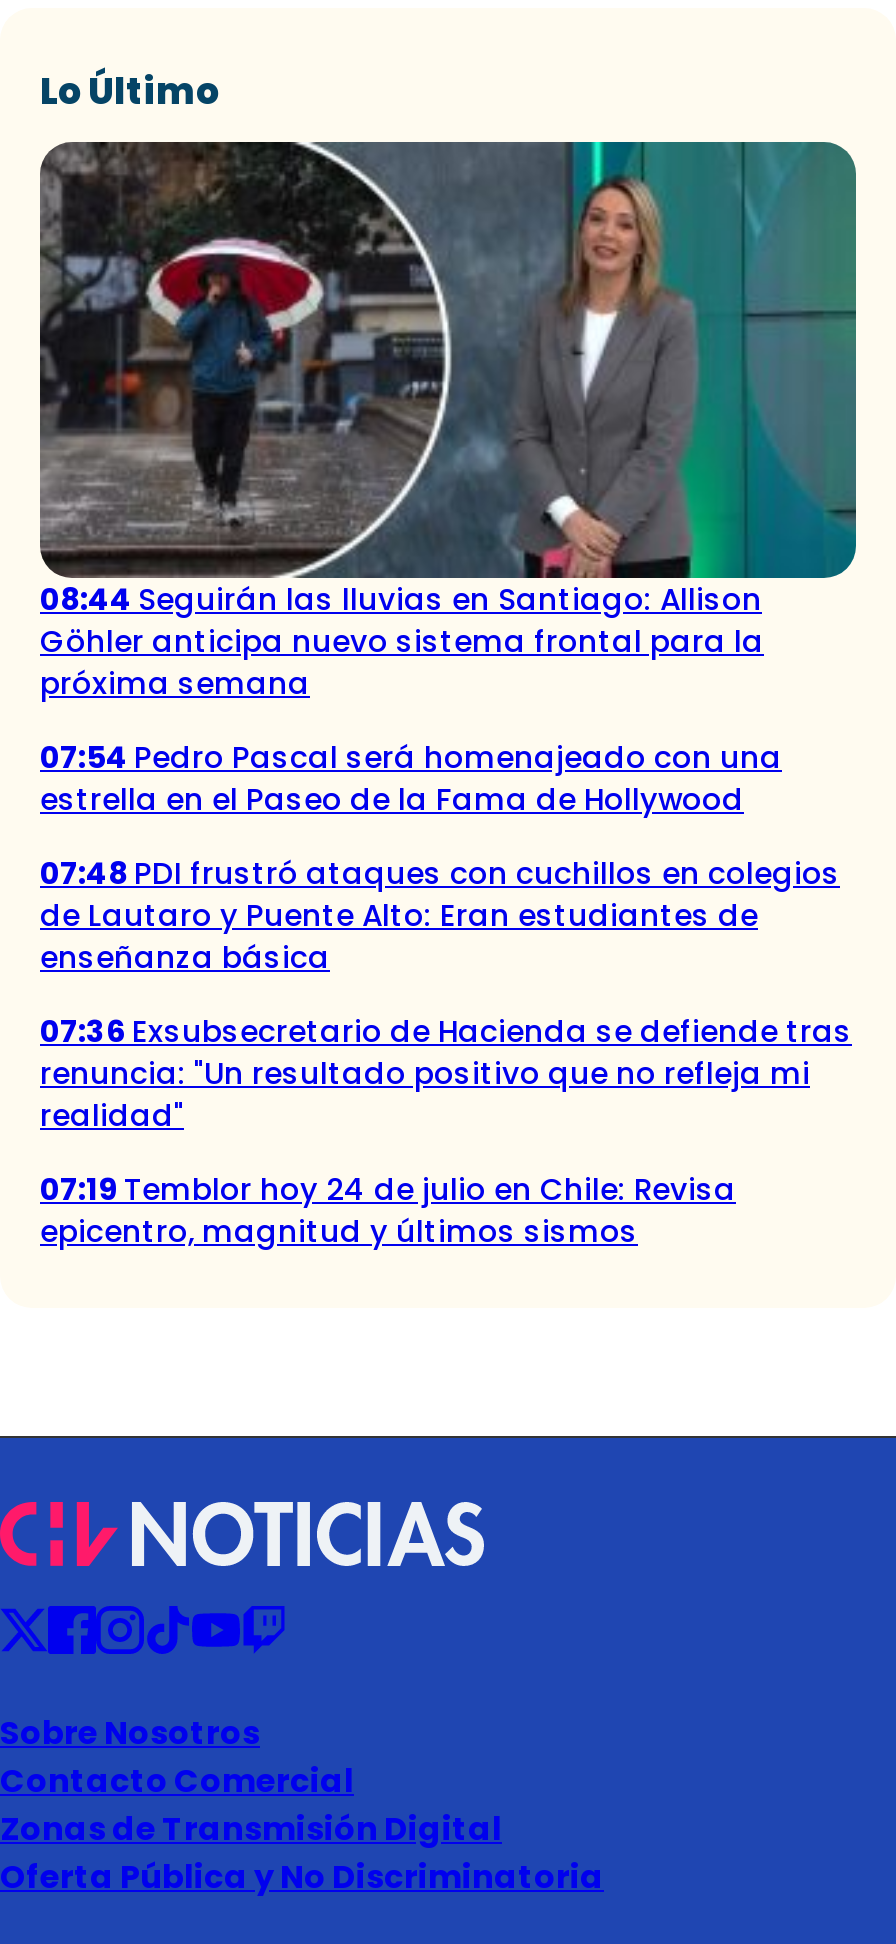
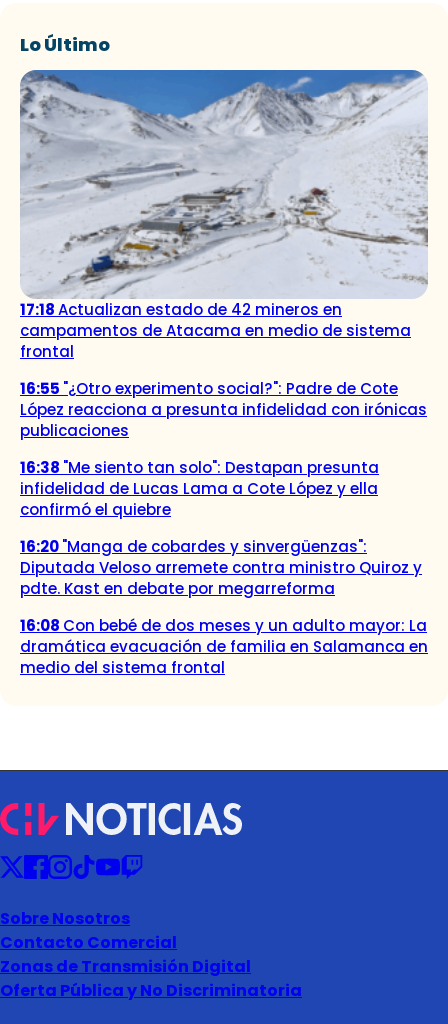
[38,139,858,703] [image] | 08:44Seguirán las lluvias en Santiago: Allison | Göhler anticipa nuevo sistema frontal para la | próxima semana -> [20,69,428,362] [image] | 17:18Actualizan estado de 42 mineros en | campamentos de Atacama en medio de sistema | frontal
[40,735,782,819] 07:54 Pedro Pascal será homenajeado con una | estrella en el Paseo de la Fama de Hollywood -> [20,378,427,441] 16:55 "¿Otro experimento social?": Padre de Cote | López reacciona a presunta infidelidad con irónicas | publicaciones
[40,851,840,977] 07:48 PDI frustró ataques con cuchillos en colegios | de Lautaro y Puente Alto: Eran estudiantes de | enseñanza básica -> [20,457,379,520] 16:38 "Me siento tan solo": Destapan presunta | infidelidad de Lucas Lama a Cote López y ella | confirmó el quiebre
[40,1009,852,1135] 07:36 Exsubsecretario de Hacienda se defiende tras | renuncia: "Un resultado positivo que no refleja mi | realidad" -> [20,536,422,599] 16:20 "Manga de cobardes y sinvergüenzas": | Diputada Veloso arremete contra ministro Quiroz y | pdte. Kast en debate por megarreforma
[40,1167,736,1251] 07:19 Temblor hoy 24 de julio en Chile: Revisa | epicentro, magnitud y últimos sismos -> [20,615,428,678] 16:08 Con bebé de dos meses y un adulto mayor: La | dramática evacuación de familia en Salamanca en | medio del sistema frontal

